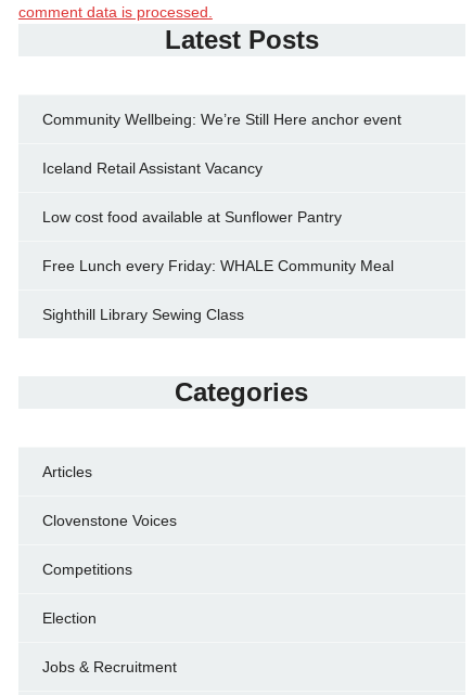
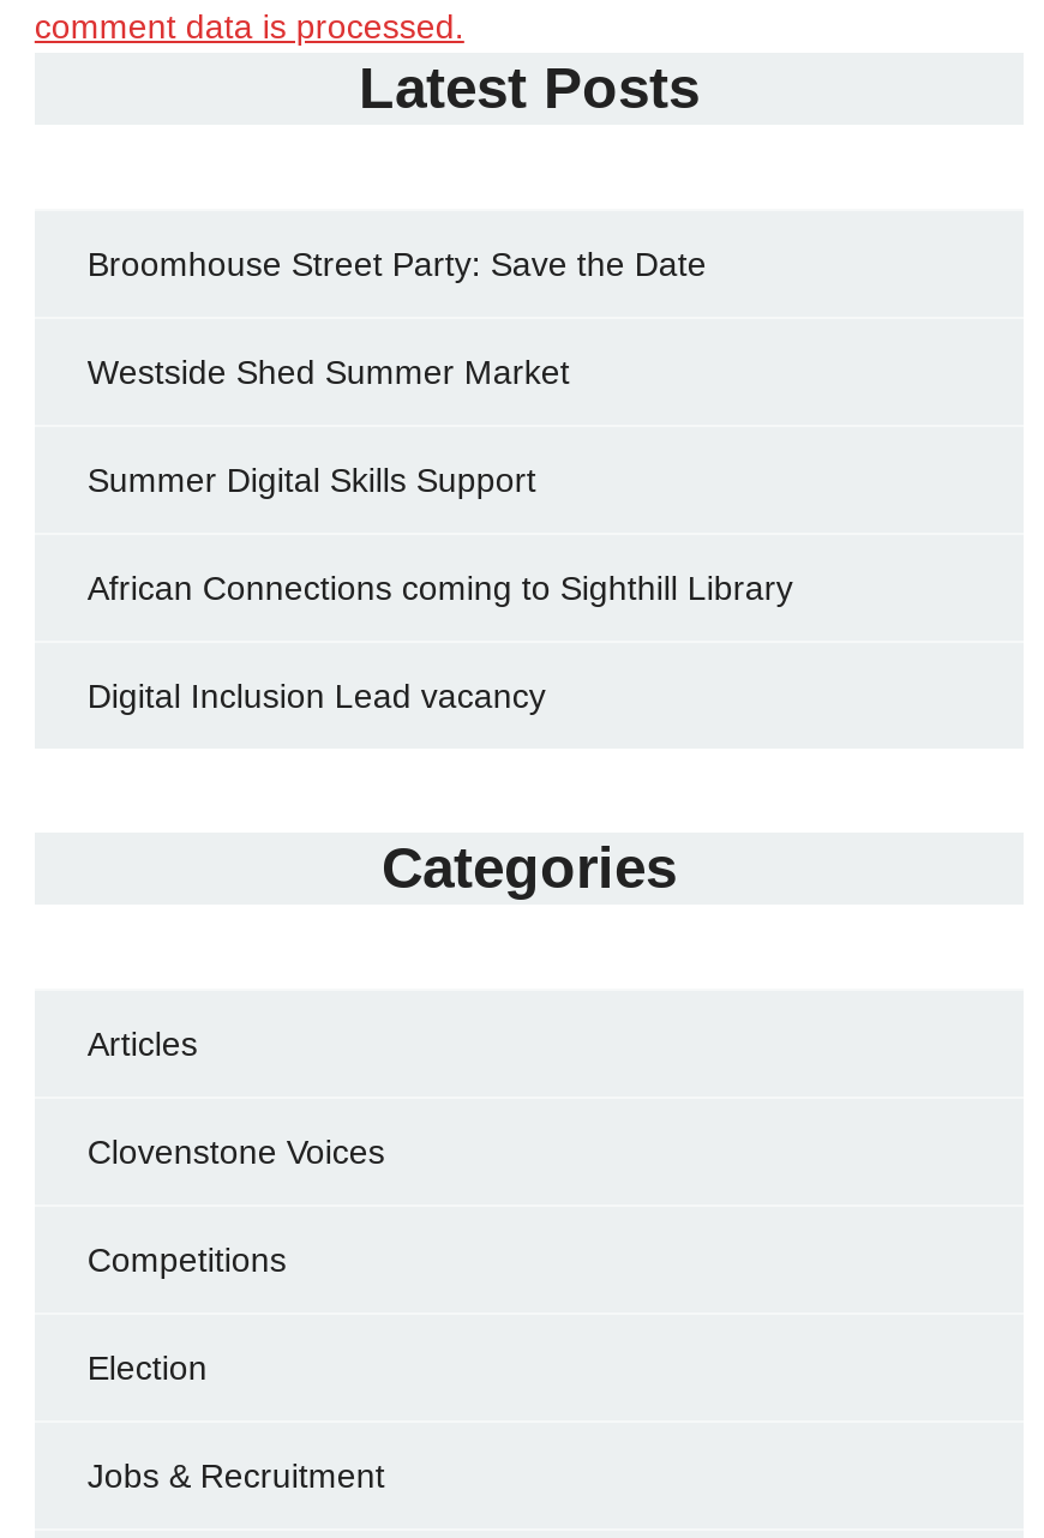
[42,111,401,128] Community Wellbeing: We’re Still Here anchor event -> [87,245,707,283] Broomhouse Street Party: Save the Date
[42,159,262,177] Iceland Retail Assistant Vacancy -> [87,353,570,391] Westside Shed Summer Market
[42,208,342,226] Low cost food available at Sunflower Pantry -> [87,461,536,499] Summer Digital Skills Support
[42,257,394,274] Free Lunch every Friday: WHALE Community Meal -> [87,569,793,607] African Connections coming to Sighthill Library
[42,306,244,323] Sighthill Library Sewing Class -> [87,677,546,715] Digital Inclusion Lead vacancy

